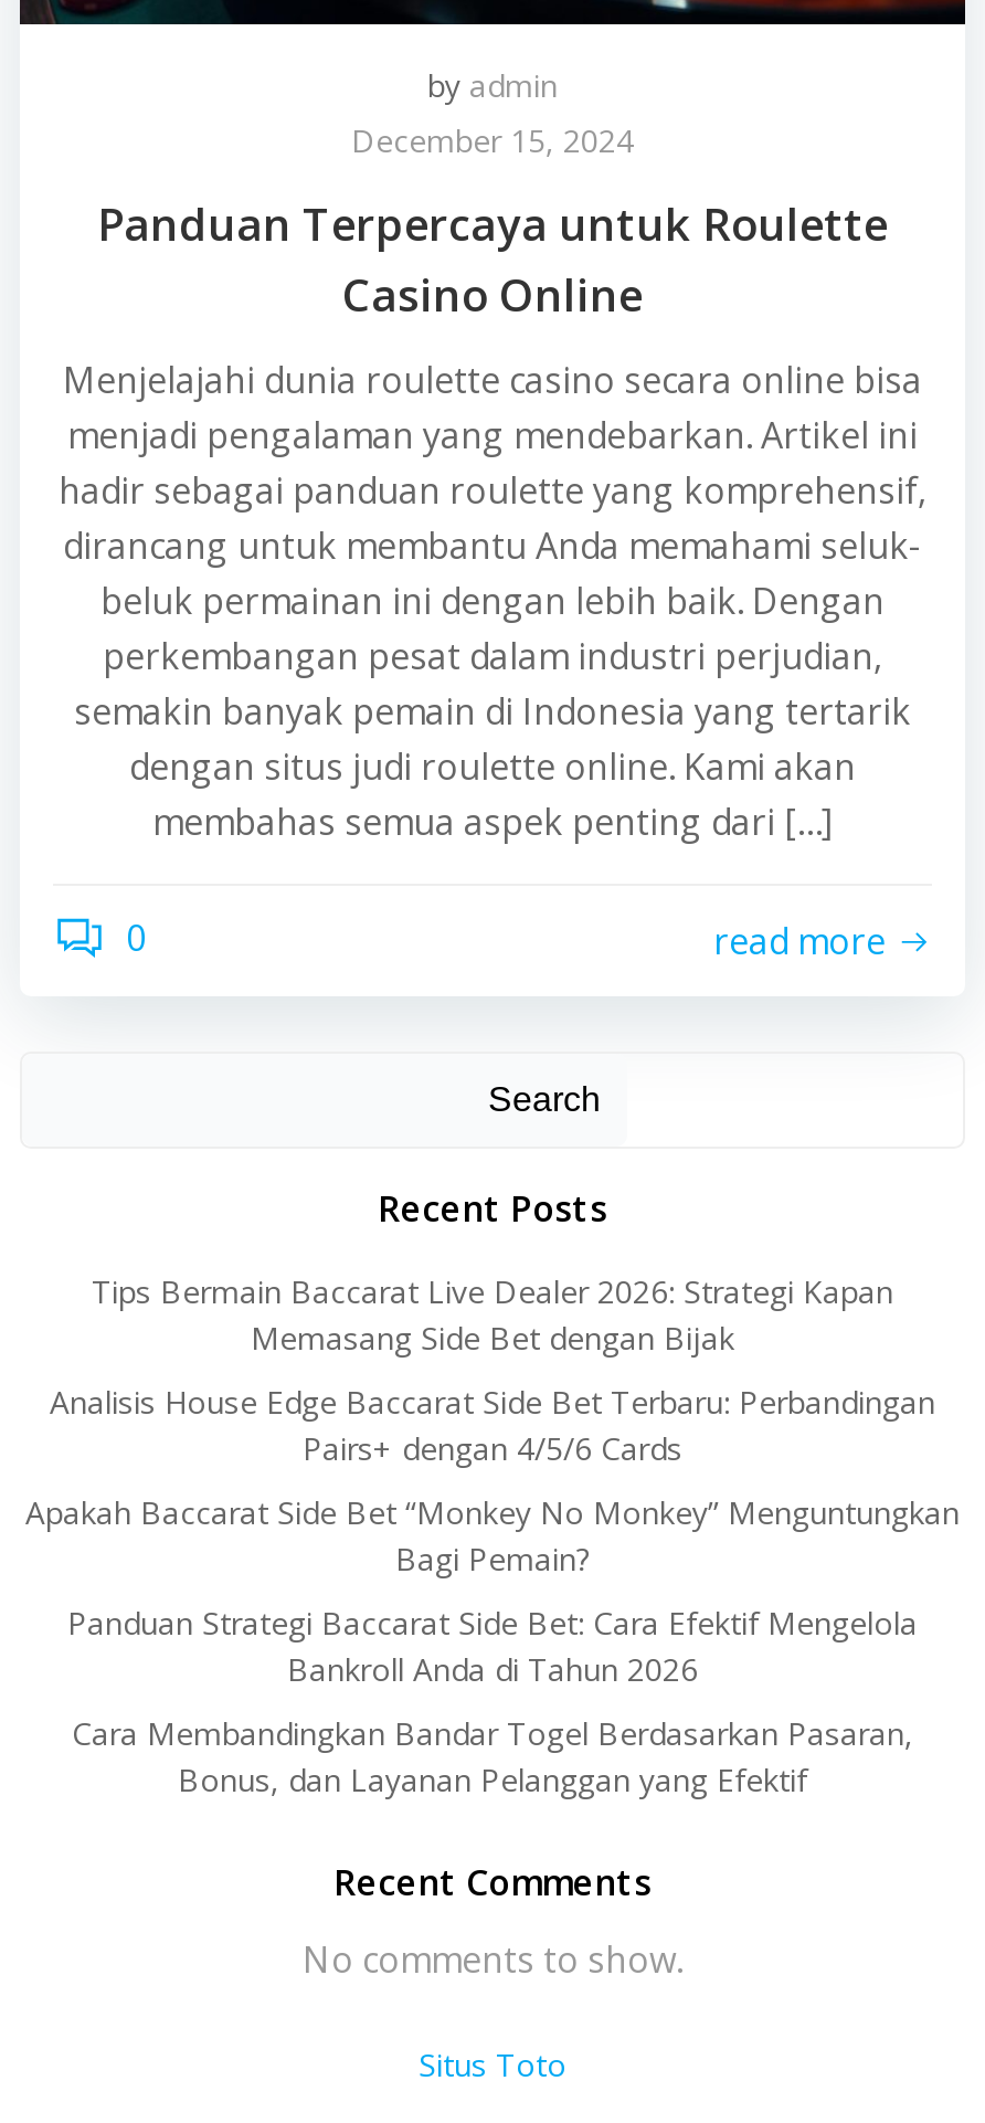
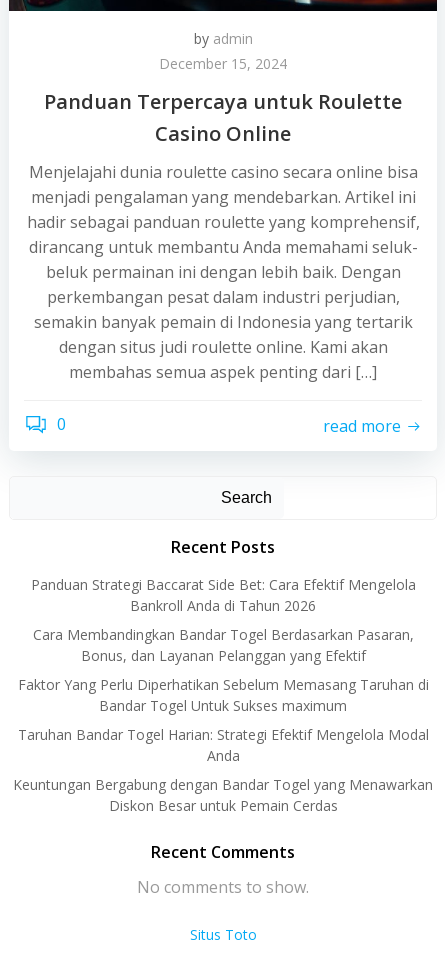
[25,1270,960,1580] Tips Bermain Baccarat Live Dealer 2026: Strategi Kapan | Memasang Side Bet dengan Bijak | Analisis House Edge Baccarat Side Bet Terbaru: Perbandingan | Pairs+ dengan 4/5/6 Cards | Apakah Baccarat Side Bet “Monkey No Monkey” Menguntungkan | Bagi Pemain? -> none
moved [67,1602,918,1800] -> [30,575,415,665]: Panduan Strategi Baccarat Side Bet: Cara Efektif Mengelola | Bankroll Anda di Tahun 2026 | Cara Membandingkan Bandar Togel Berdasarkan Pasaran, | Bonus, dan Layanan Pelanggan yang Efektif
none -> [13,675,433,815] Faktor Yang Perlu Diperhatikan Sebelum Memasang Taruhan di | Bandar Togel Untuk Sukses maximum | Taruhan Bandar Togel Harian: Strategi Efektif Mengelola Modal | Anda | Keuntungan Bergabung dengan Bandar Togel yang Menawarkan | Diskon Besar untuk Pemain Cerdas

